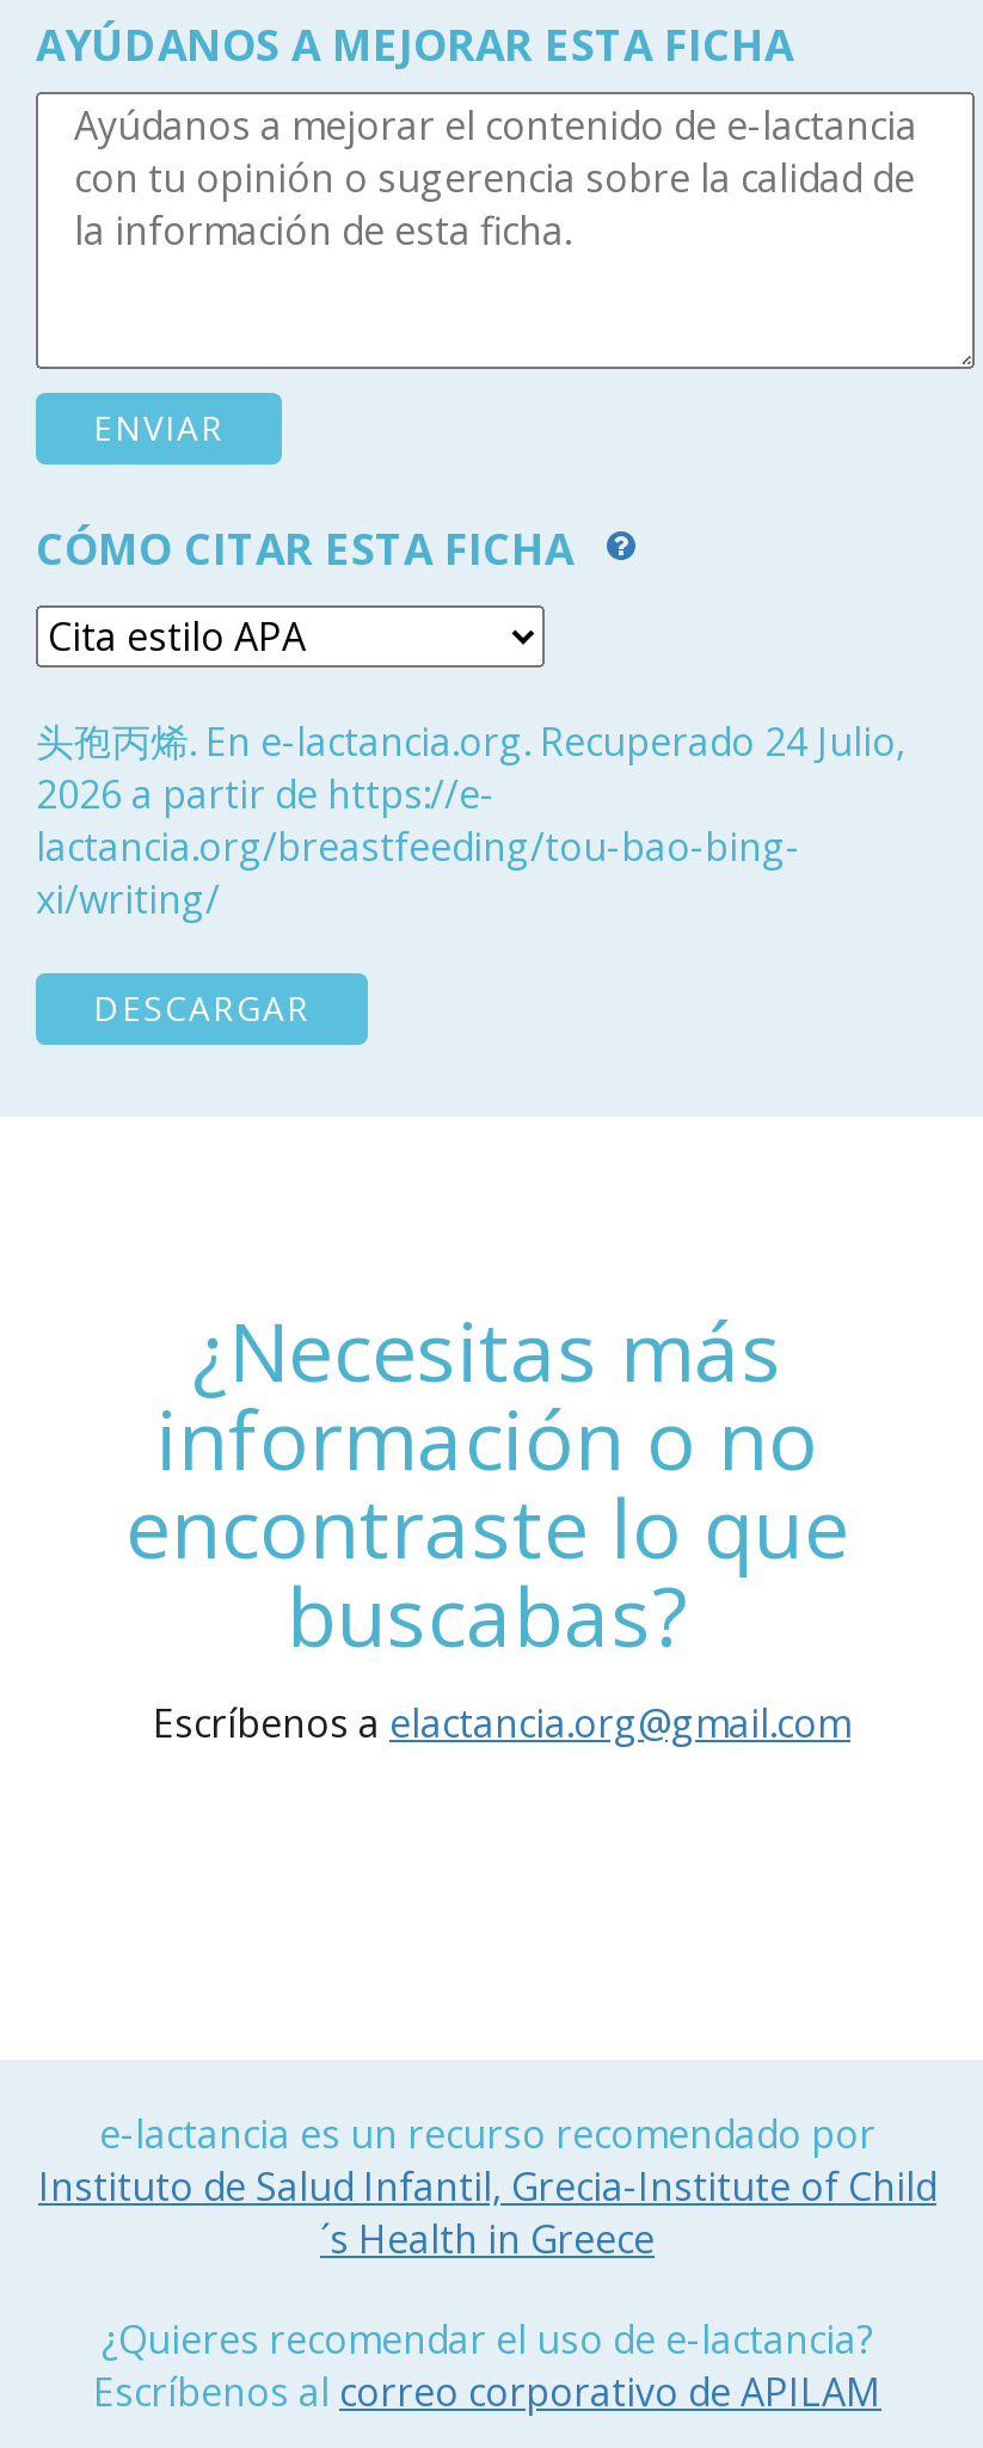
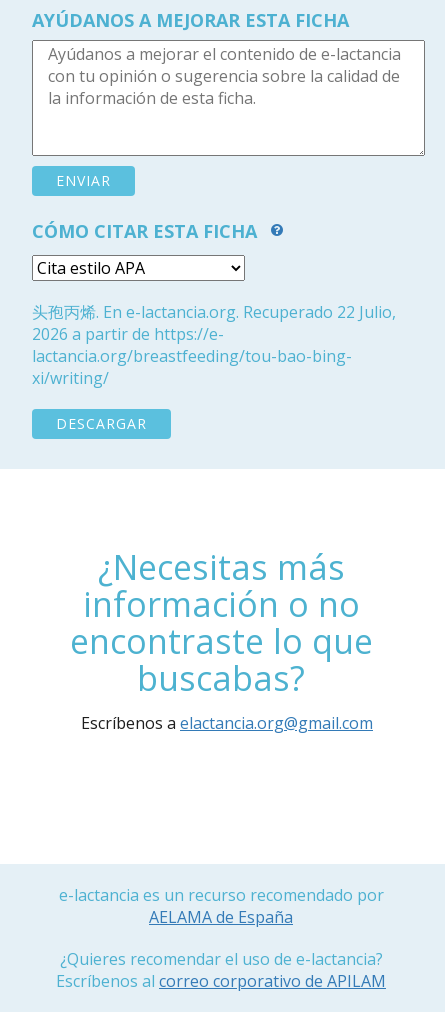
[36,716,905,768] 头孢丙烯. En e-lactancia.org. Recuperado 24 Julio, -> [32,301,396,323] 头孢丙烯. En e-lactancia.org. Recuperado 22 Julio,
[38,2161,936,2266] Instituto de Salud Infantil, Grecia-Institute of Child | ´s Health in Greece -> [149,906,293,928] AELAMA de España

